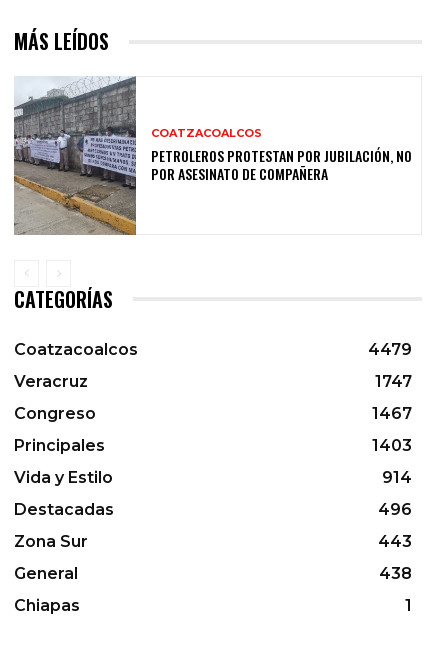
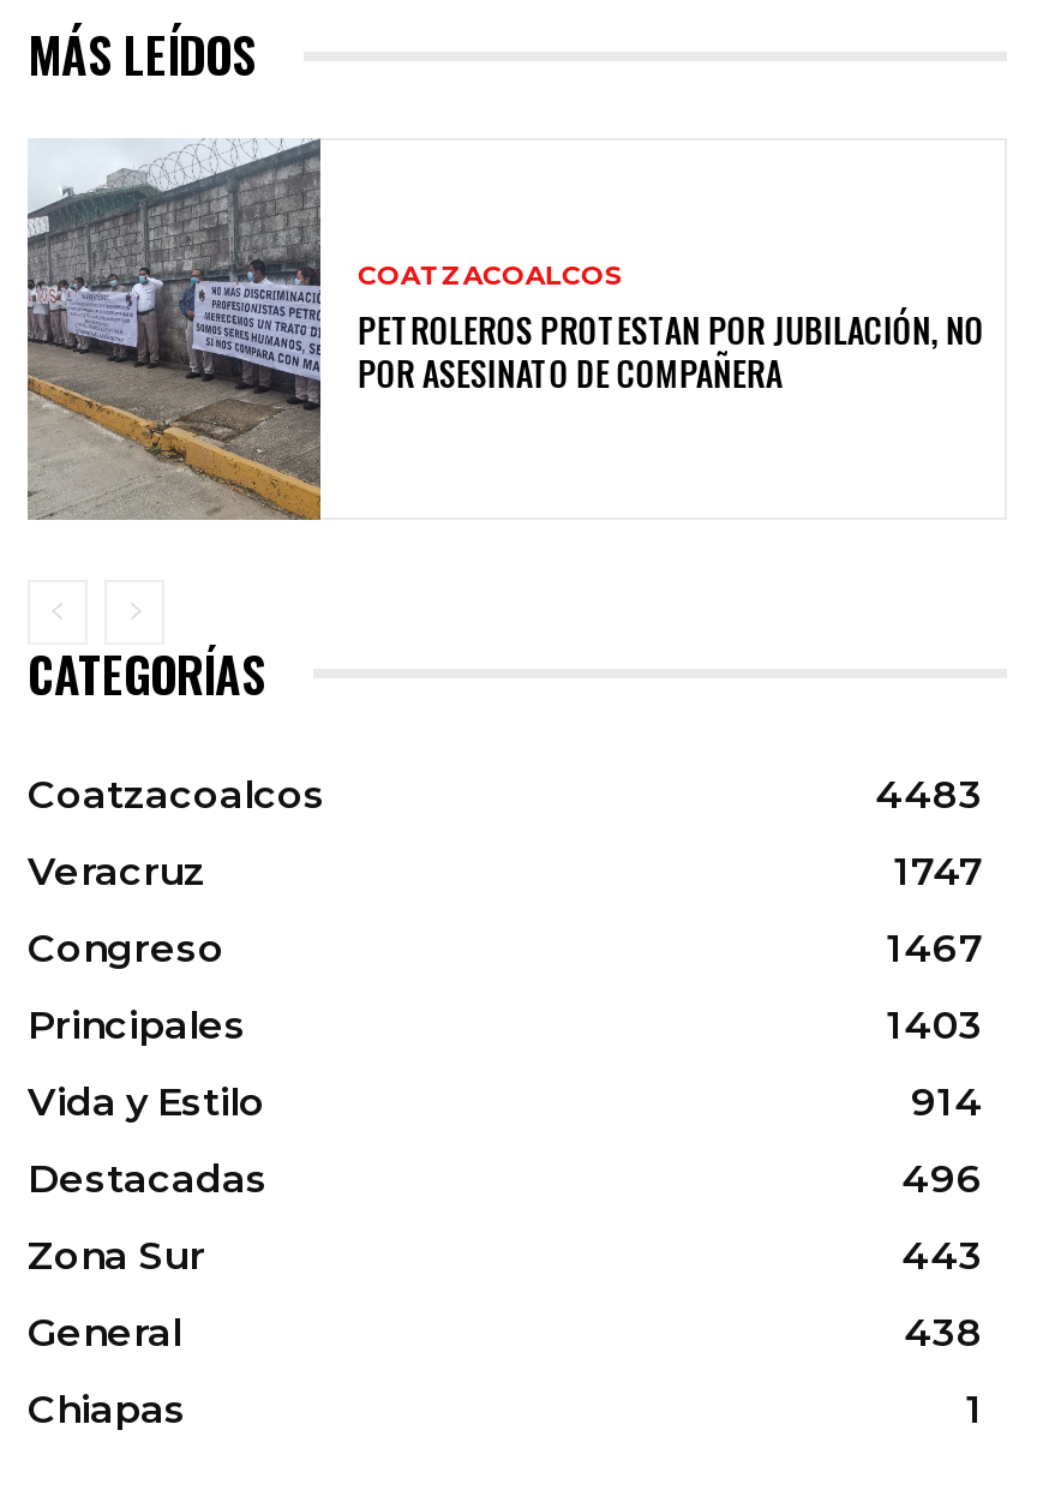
[368,340,412,359] 4479 -> [875,773,983,818] 4483

